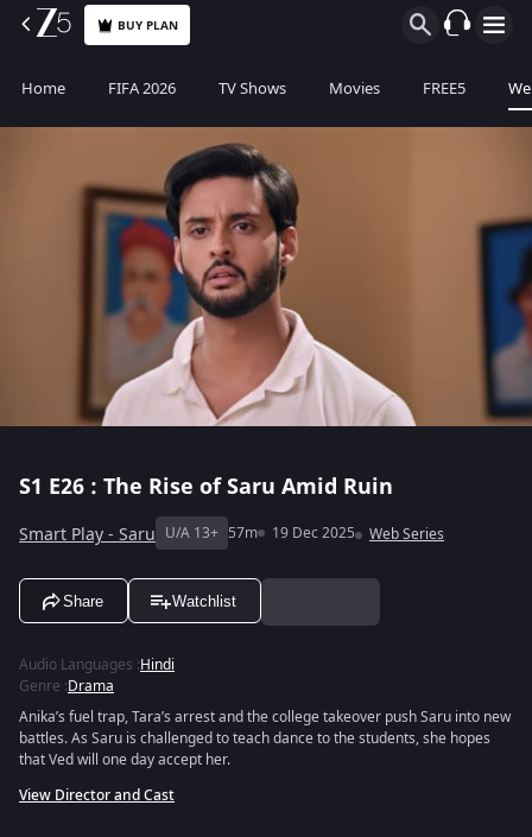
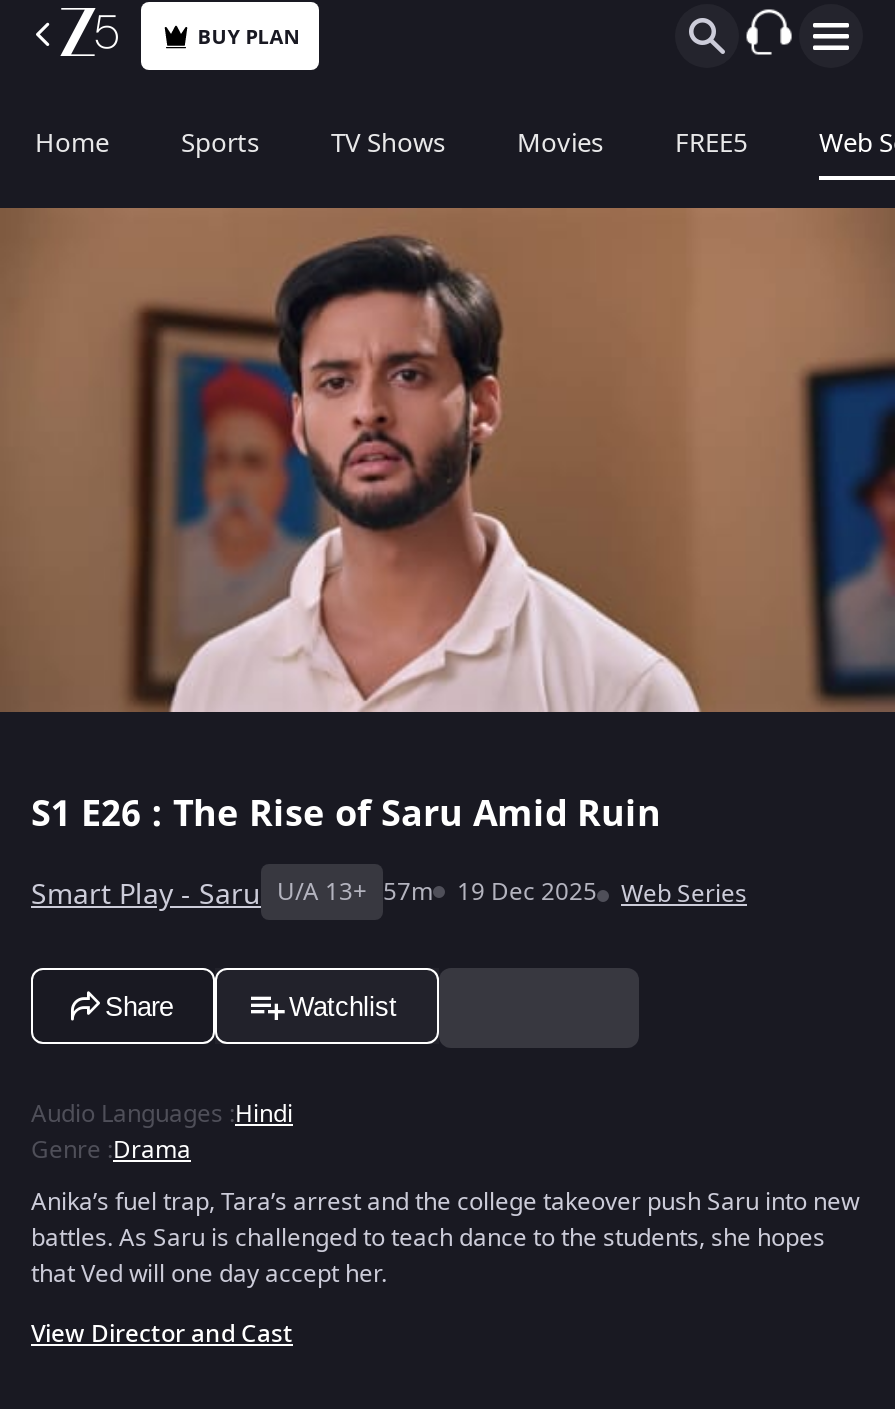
[108,77,176,100] FIFA 2026 -> [181,124,259,162] Sports

